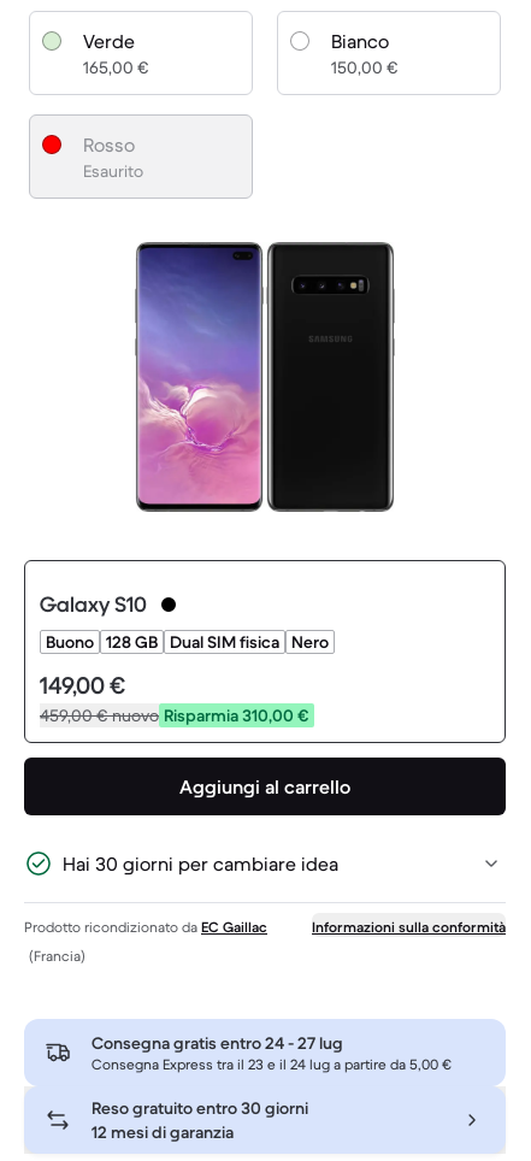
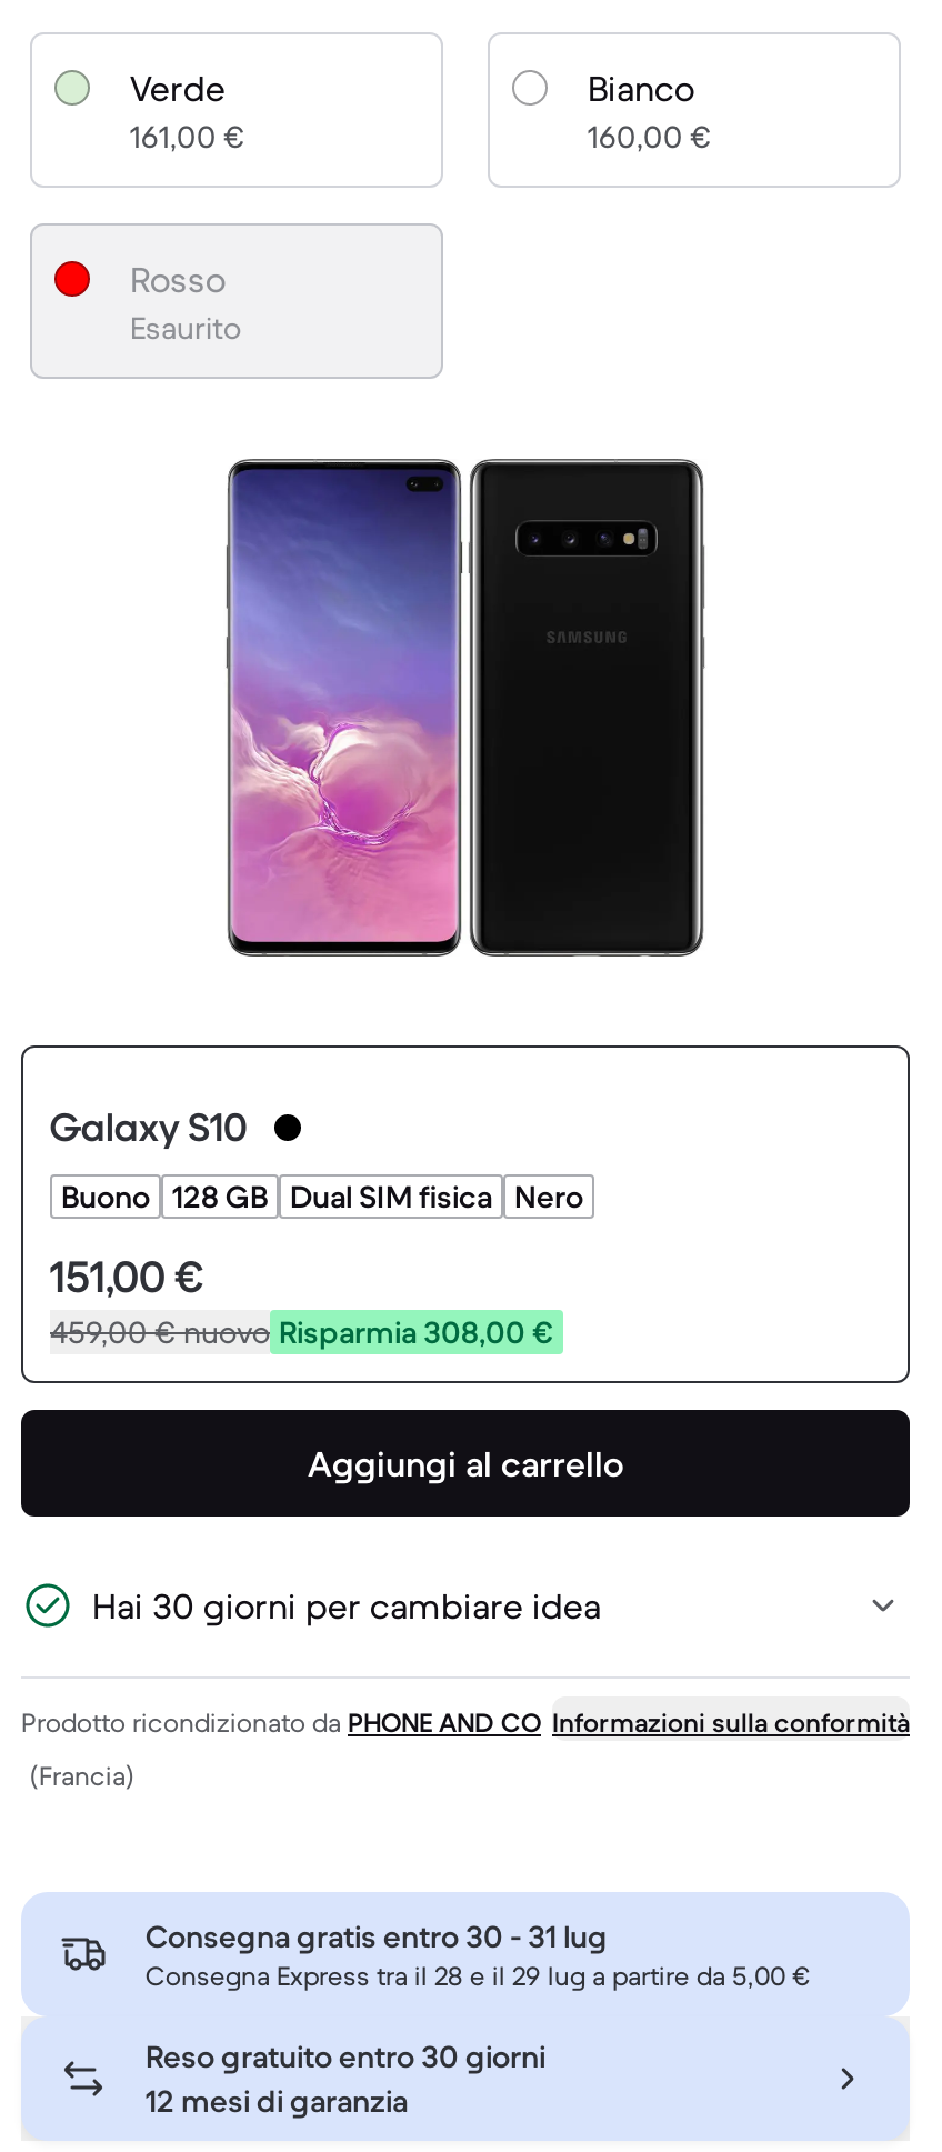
[83,57,149,79] 165,00 € -> [130,117,245,157] 161,00 €
[331,57,399,79] 150,00 € -> [588,117,712,157] 160,00 €
[40,671,125,701] 149,00 € -> [50,1250,203,1306] 151,00 €
[40,705,309,726] 459,00 €nuovo Risparmia 310,00 € -> [50,1313,554,1353] 459,00 €nuovo Risparmia 308,00 €
[24,918,267,936] Prodotto ricondizionato da EC Gaillac -> [21,1706,541,1739] Prodotto ricondizionato da PHONE AND CO
[92,1032,343,1054] Consegna gratis entro 24 - 27 lug -> [146,1917,608,1957] Consegna gratis entro 30 - 31 lug
[92,1055,452,1073] Consegna Express tra il 23 e il 24 lug a partire da 5,00 € -> [146,1959,810,1992] Consegna Express tra il 28 e il 29 lug a partire da 5,00 €

